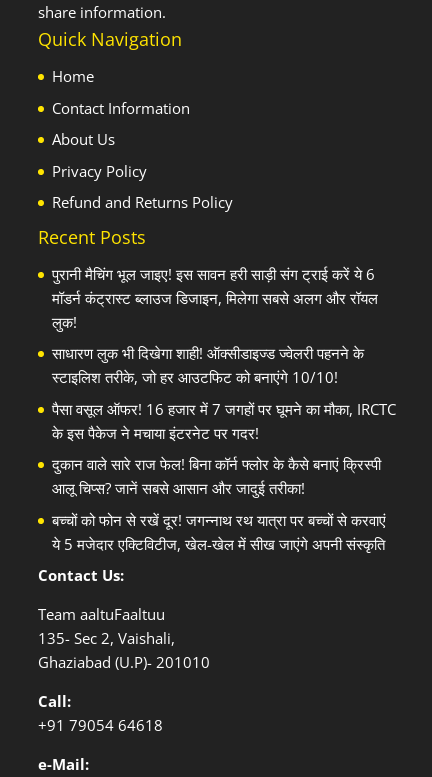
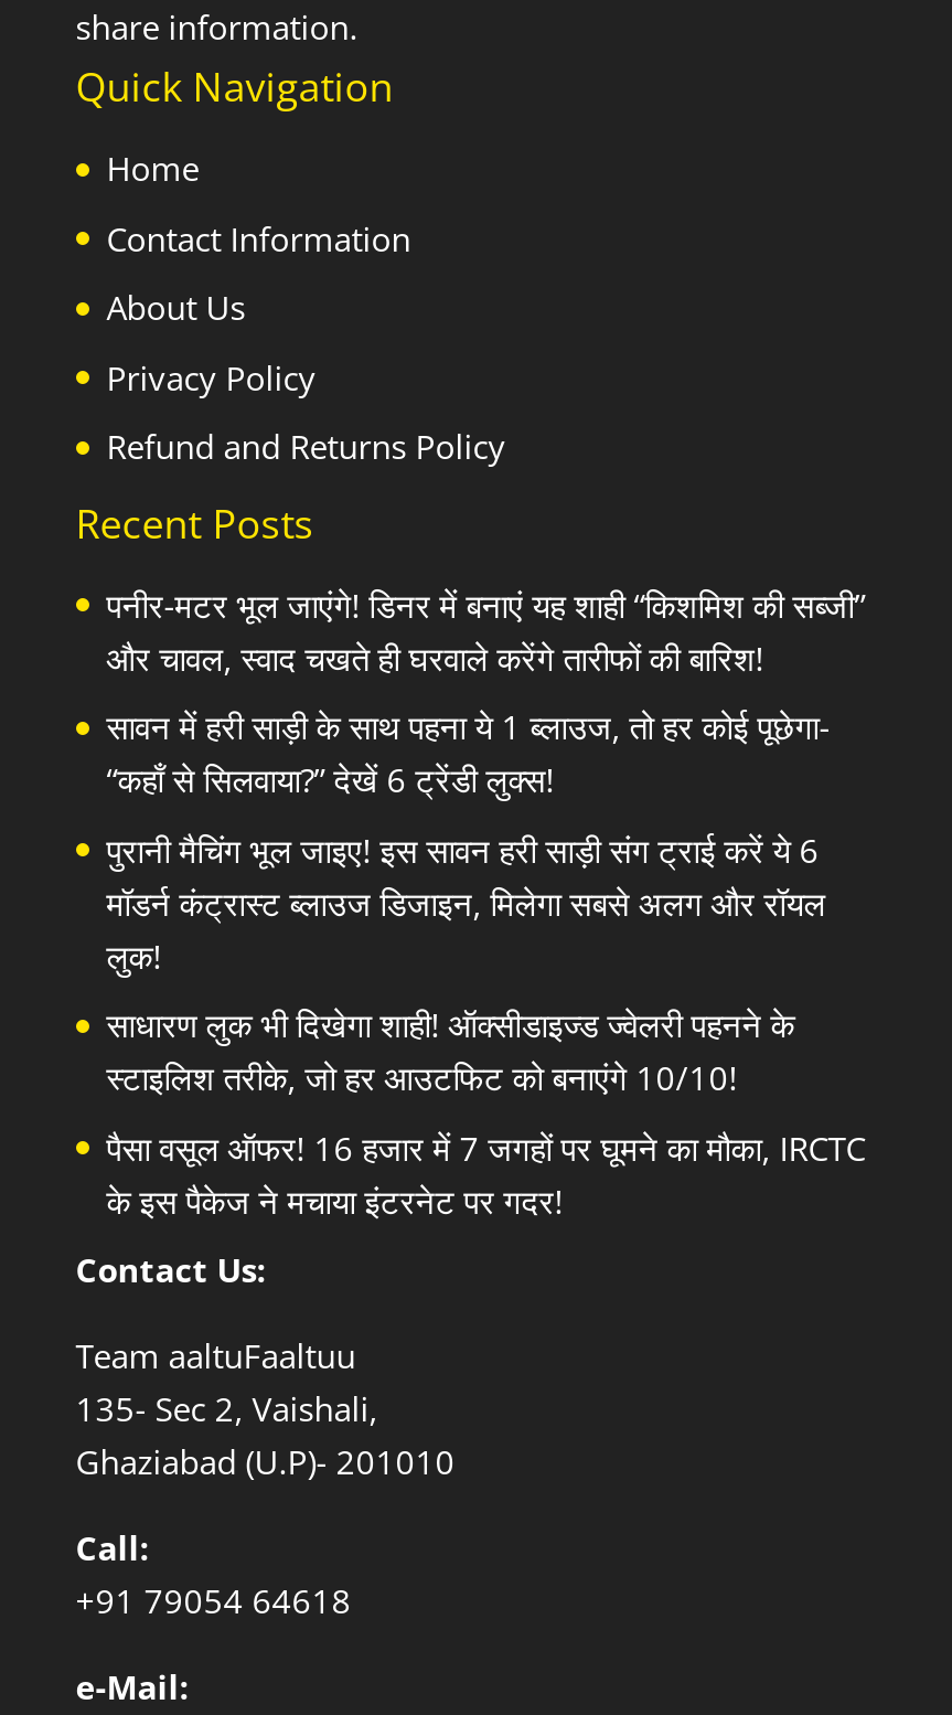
none -> [107,582,866,802] पनीर-मटर भूल जाएंगे! डिनर में बनाएं यह शाही “किशमिश की सब्जी” | और चावल, स्वाद चखते ही घरवाले करेंगे तारीफों की बारिश! | सावन में हरी साड़ी के साथ पहना ये 1 ब्लाउज, तो हर कोई पूछेगा- | “कहाँ से सिलवाया?” देखें 6 ट्रेंडी लुक्स!
moved [52,264,396,443] -> [107,827,866,1223]: पुरानी मैचिंग भूल जाइए! इस सावन हरी साड़ी संग ट्राई करें ये 6 | मॉडर्न कंट्रास्ट ब्लाउज डिजाइन, मिलेगा सबसे अलग और रॉयल | लुक! | साधारण लुक भी दिखेगा शाही! ऑक्सीडाइज्ड ज्वेलरी पहनने के | स्टाइलिश तरीके, जो हर आउटफिट को बनाएंगे 10/10! | पैसा वसूल ऑफर! 16 हजार में 7 जगहों पर घूमने का मौका, IRCTC | के इस पैकेज ने मचाया इंटरनेट पर गदर!
[52,454,386,554] दुकान वाले सारे राज फेल! बिना कॉर्न फ्लोर के कैसे बनाएं क्रिस्पी | आलू चिप्स? जानें सबसे आसान और जादुई तरीका! | बच्चों को फोन से रखें दूर! जगन्नाथ रथ यात्रा पर बच्चों से करवाएं | ये 5 मजेदार एक्टिविटीज, खेल-खेल में सीख जाएंगे अपनी संस्कृति -> none

